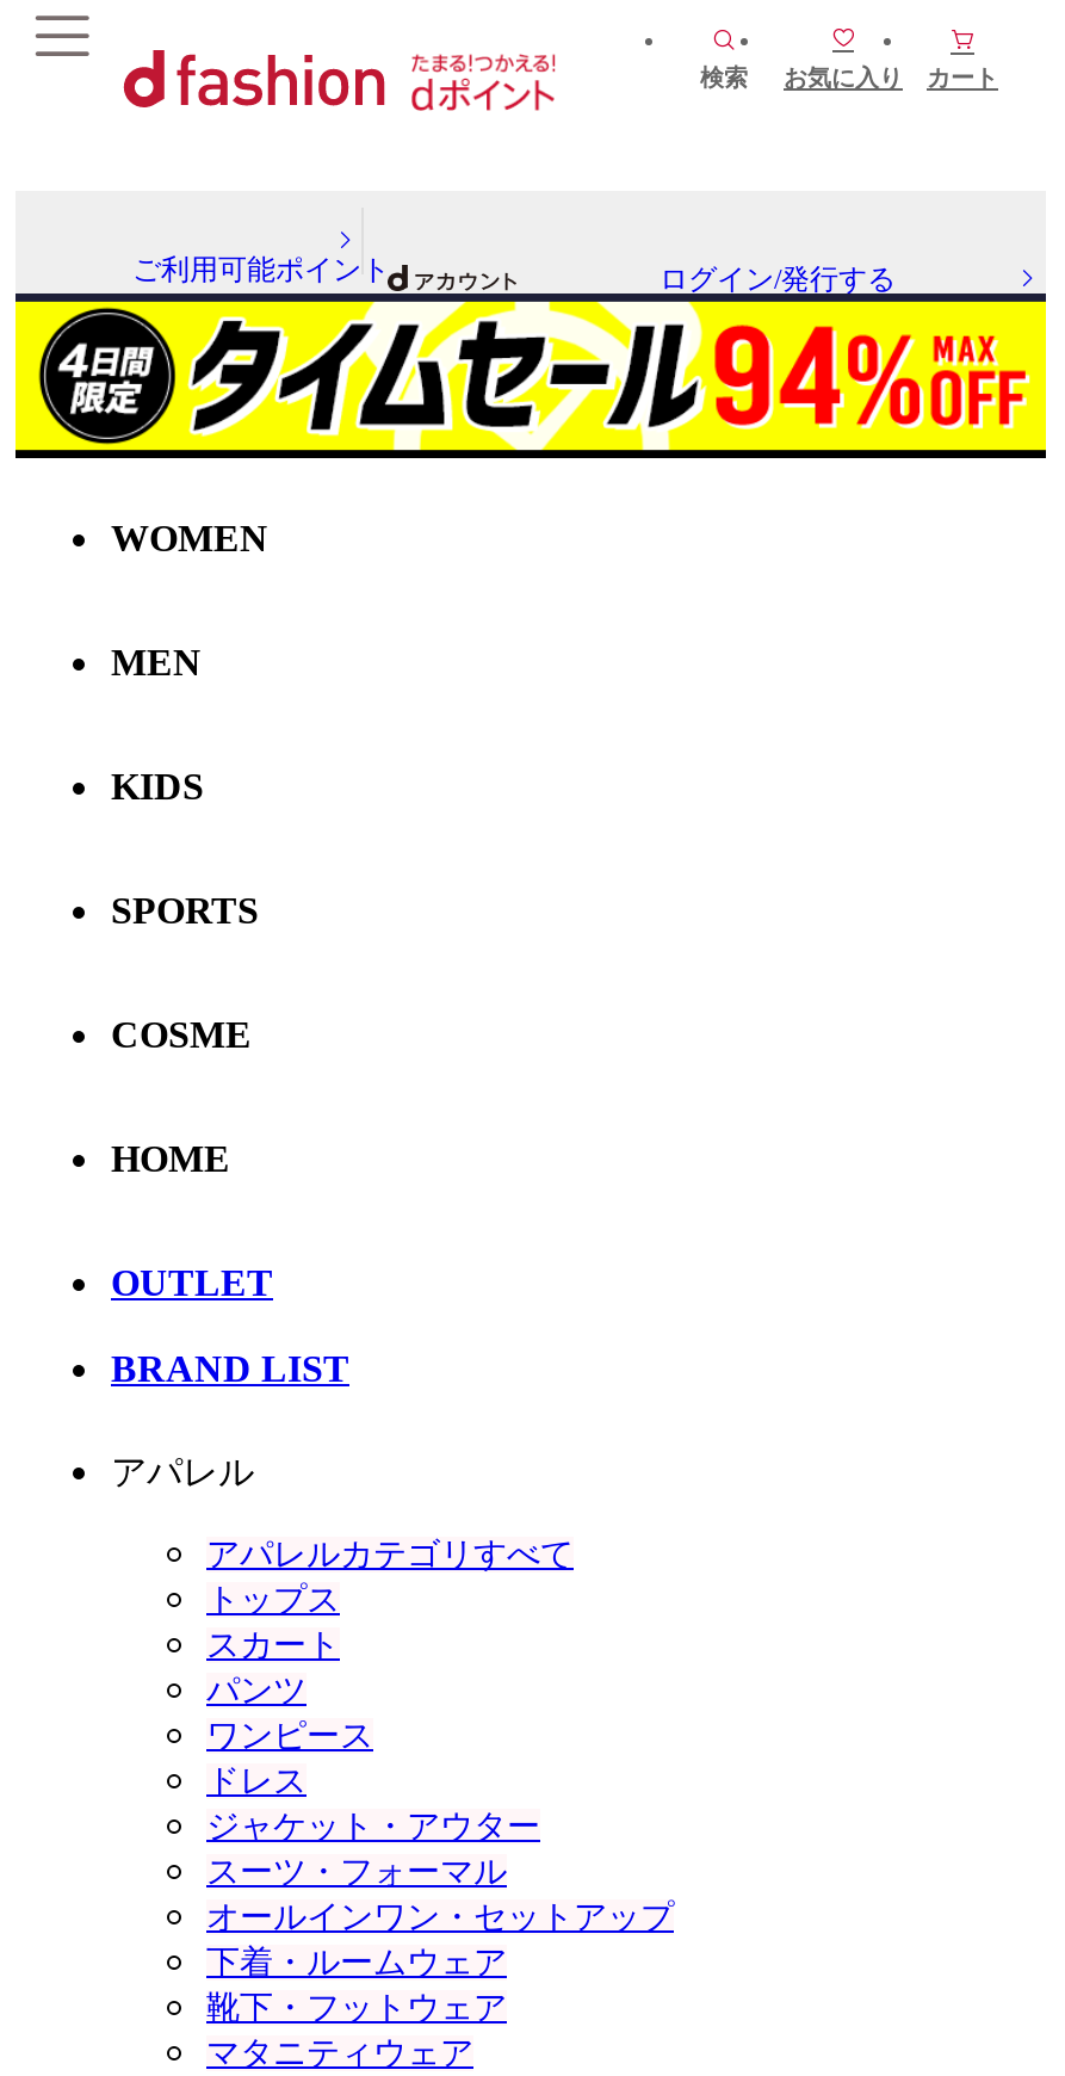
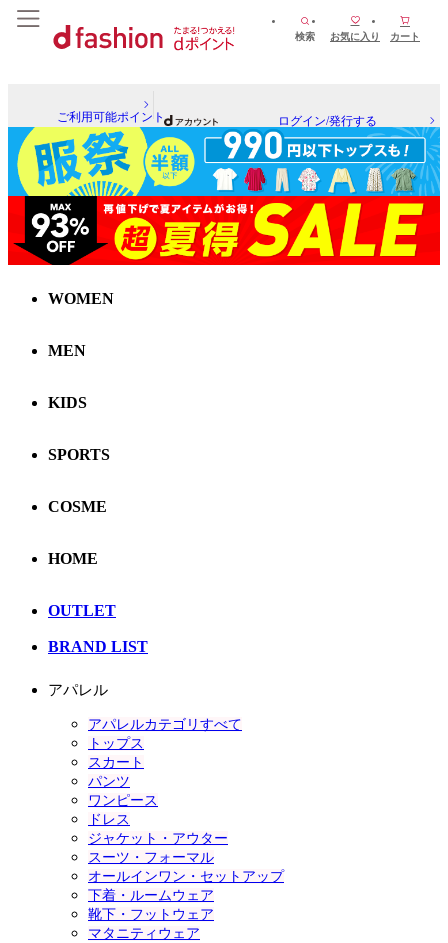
[13,291,1048,461] [image] -> [7,126,441,266] [image]

